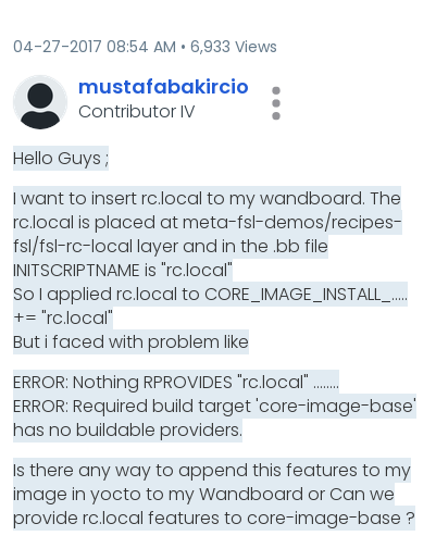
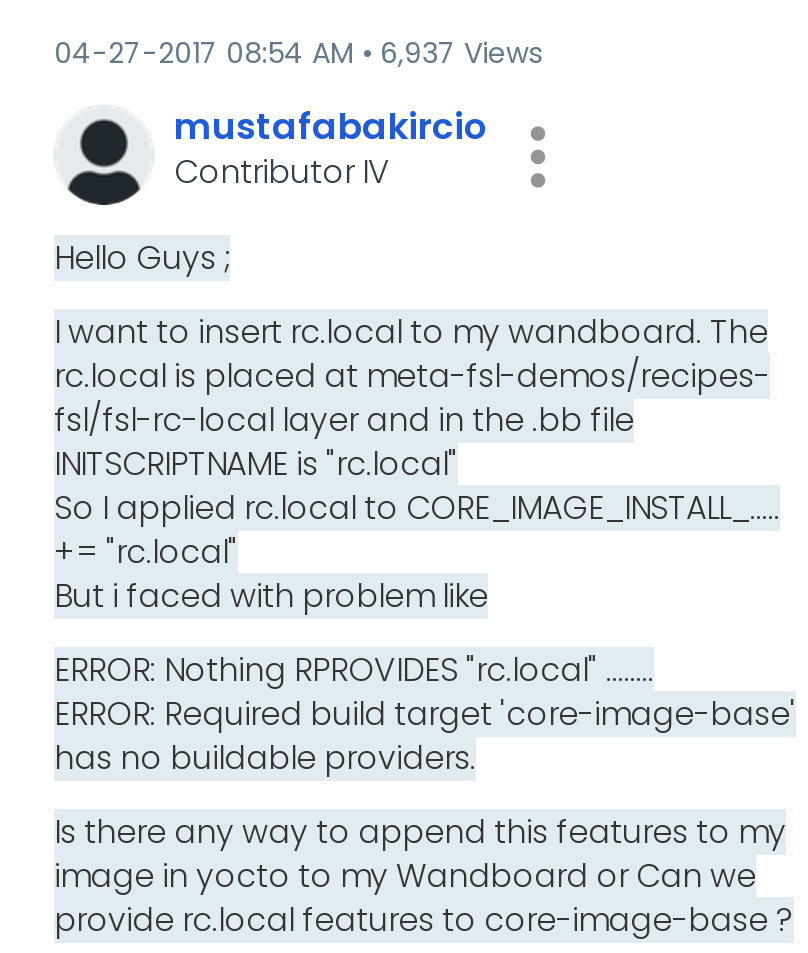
[13,36,277,58] 04-27-2017 08:54 AM 6,933 Views -> [54,33,542,73] 04-27-2017 08:54 AM 6,937 Views

